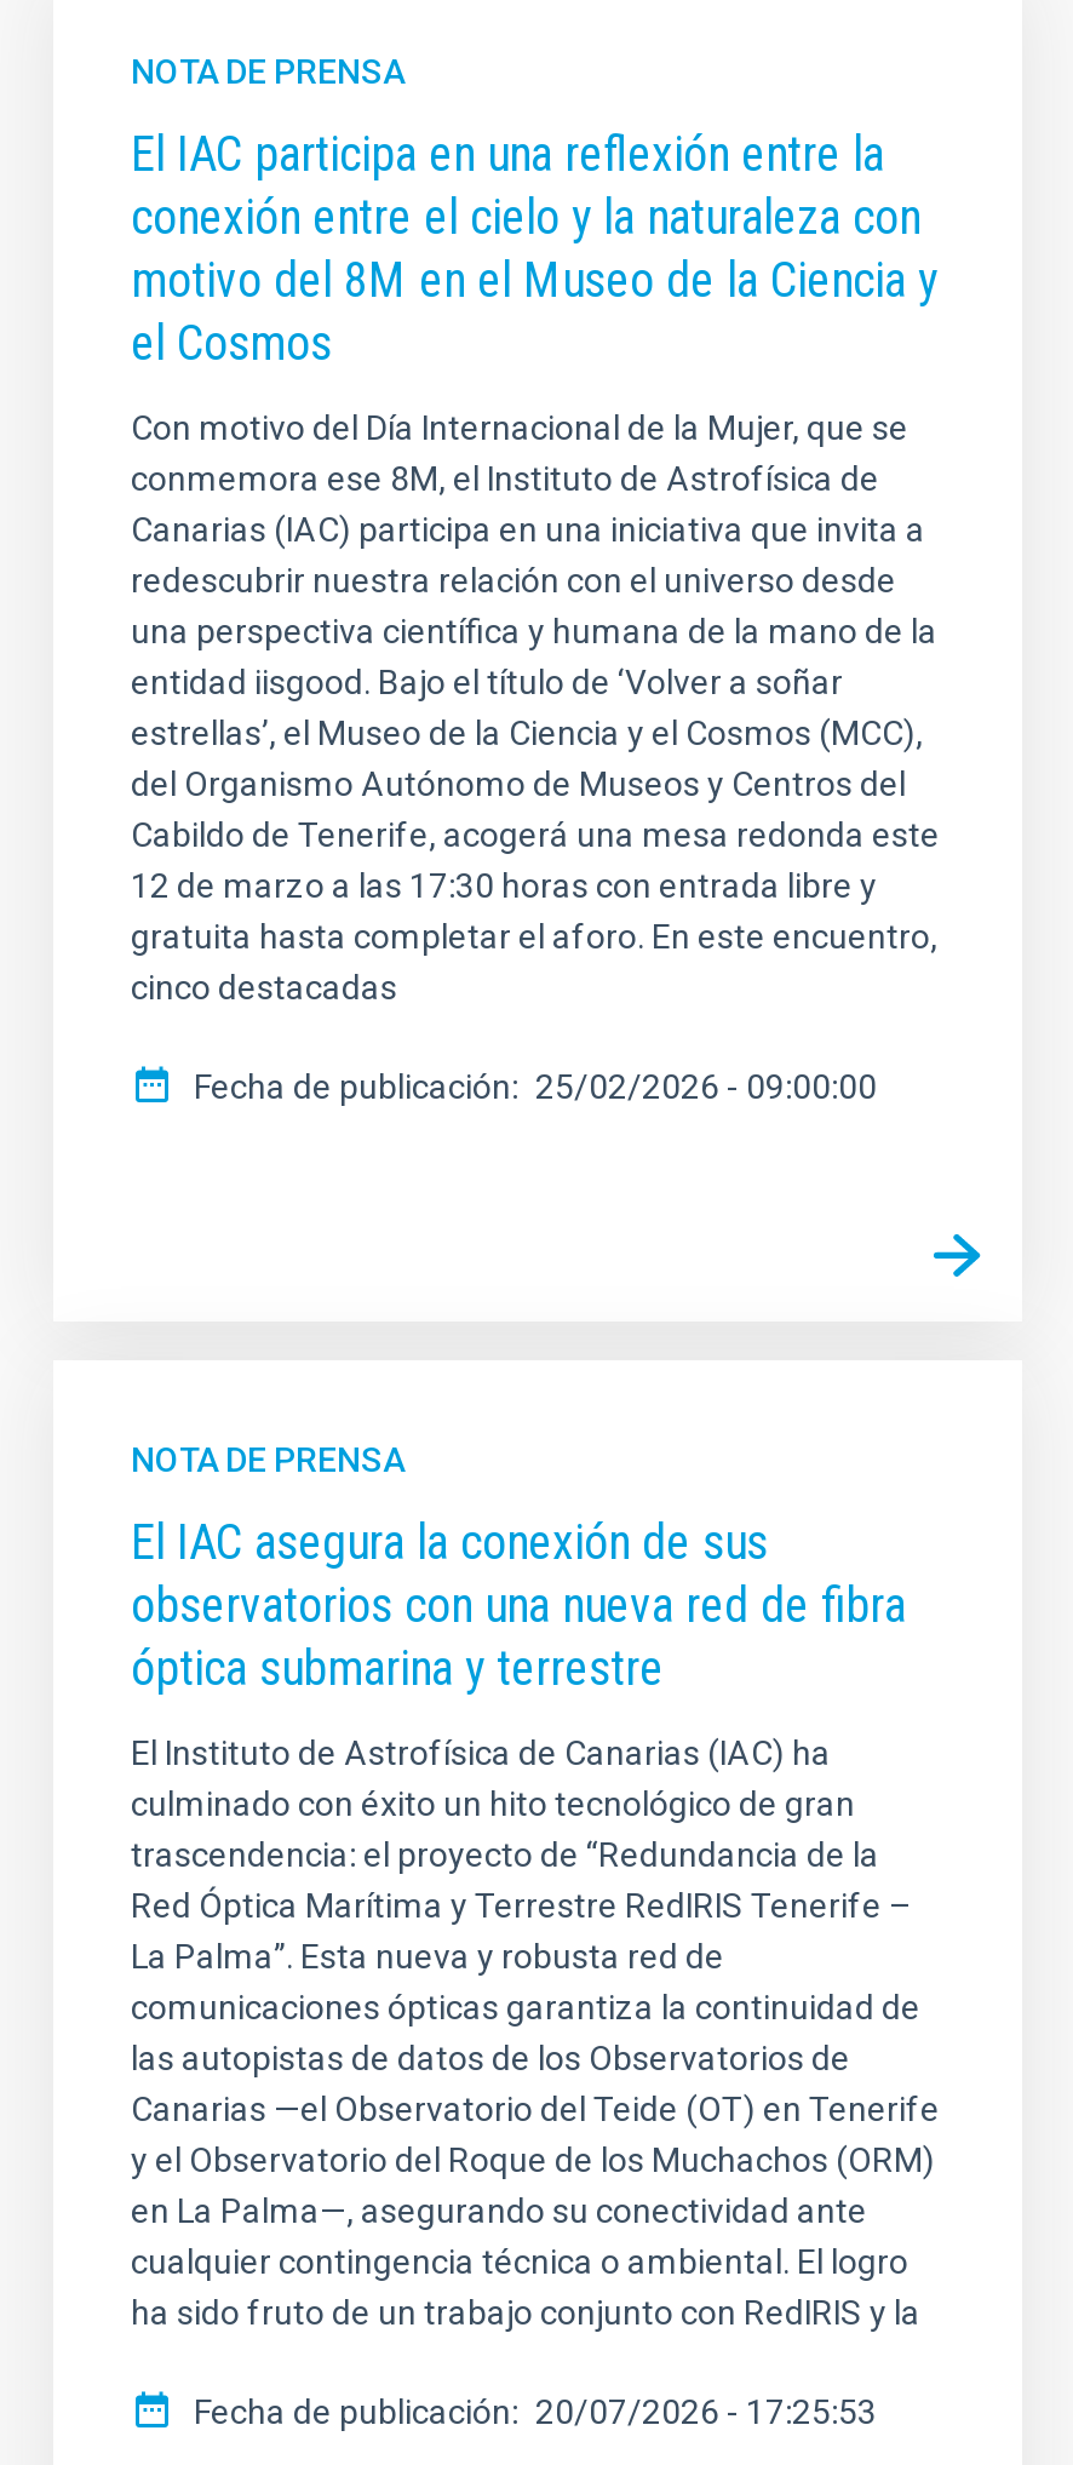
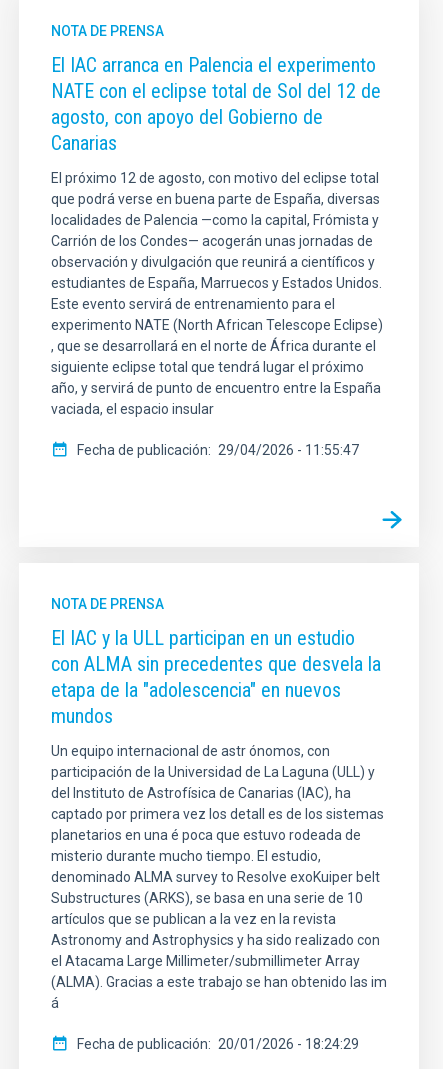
[131,125,937,373] El IAC participa en una reflexión entre la | conexión entre el cielo y la naturaleza con | motivo del 8M en el Museo de la Ciencia y | el Cosmos -> [51,53,381,155] El IAC arranca en Palencia el experimento | NATE con el eclipse total de Sol del 12 de | agosto, con apoyo del Gobierno de | Canarias
[131,409,940,1007] Con motivo del Día Internacional de la Mujer, que se | conmemora ese 8M, el Instituto de Astrofísica de | Canarias (IAC) participa en una iniciativa que invita a | redescubrir nuestra relación con el universo desde | una perspectiva científica y humana de la mano de la | entidad iisgood. Bajo el título de ‘Volver a soñar | estrellas’, el Museo de la Ciencia y el Cosmos (MCC), | del Organismo Autónomo de Museos y Centros del | Cabildo de Tenerife, acogerá una mesa redonda este | 12 de marzo a las 17:30 horas con entrada libre y | gratuita hasta completar el aforo. En este encuentro, | cinco destacadas -> [51,170,383,417] El próximo 12 de agosto, con motivo del eclipse total | que podrá verse en buena parte de España, diversas | localidades de Palencia —como la capital, Frómista y | Carrión de los Condes— acogerán unas jornadas de | observación y divulgación que reunirá a científicos y | estudiantes de España, Marruecos y Estados Unidos. | Este evento servirá de entrenamiento para el | experimento NATE (North African Telescope Eclipse) | , que se desarrollará en el norte de África durante el | siguiente eclipse total que tendrá lugar el próximo | año, y servirá de punto de encuentro entre la España | vaciada, el espacio insular
[194,1068,877,1107] Fecha de publicación 25/02/2026 - 09:00:00 -> [77,442,359,458] Fecha de publicación 29/04/2026 - 11:55:47
[131,1514,906,1698] El IAC asegura la conexión de sus | observatorios con una nueva red de fibra | óptica submarina y terrestre -> [51,626,381,728] El IAC y la ULL participan en un estudio | con ALMA sin precedentes que desvela la | etapa de la "adolescencia" en nuevos | mundos
[131,1734,940,2332] El Instituto de Astrofísica de Canarias (IAC) ha | culminado con éxito un hito tecnológico de gran | trascendencia: el proyecto de “Redundancia de la | Red Óptica Marítima y Terrestre RedIRIS Tenerife – | La Palma”. Esta nueva y robusta red de | comunicaciones ópticas garantiza la continuidad de | las autopistas de datos de los Observatorios de | Canarias —el Observatorio del Teide (OT) en Tenerife | y el Observatorio del Roque de los Muchachos (ORM) | en La Palma—, asegurando su conectividad ante | cualquier contingencia técnica o ambiental. El logro | ha sido fruto de un trabajo conjunto con RedIRIS y la -> [51,743,387,1011] Un equipo internacional de astr ónomos, con | participación de la Universidad de La Laguna (ULL) y | del Instituto de Astrofísica de Canarias (IAC), ha | captado por primera vez los detall es de los sistemas | planetarios en una é poca que estuvo rodeada de | misterio durante mucho tiempo. El estudio, | denominado ALMA survey to Resolve exoKuiper belt | Substructures (ARKS), se basa en una serie de 10 | artículos que se publican a la vez en la revista | Astronomy and Astrophysics y ha sido realizado con | el Atacama Large Millimeter/submillimeter Array | (ALMA). Gracias a este trabajo se han obtenido las im | á
[194,2393,877,2432] Fecha de publicación 20/07/2026 - 17:25:53 -> [77,1036,359,1052] Fecha de publicación 20/01/2026 - 18:24:29

